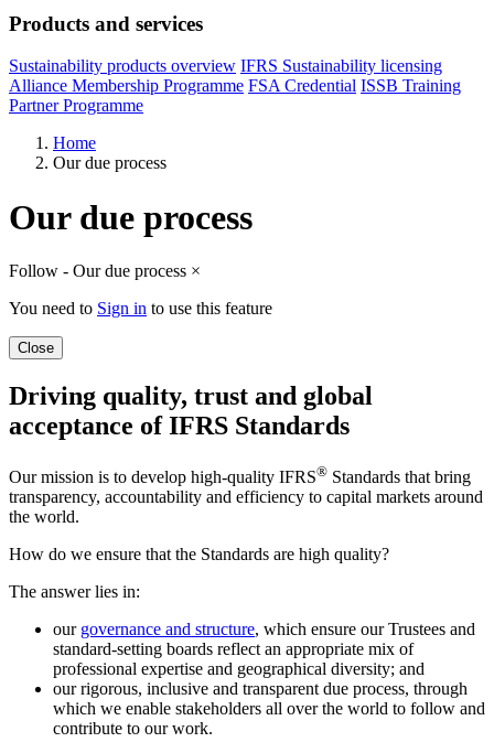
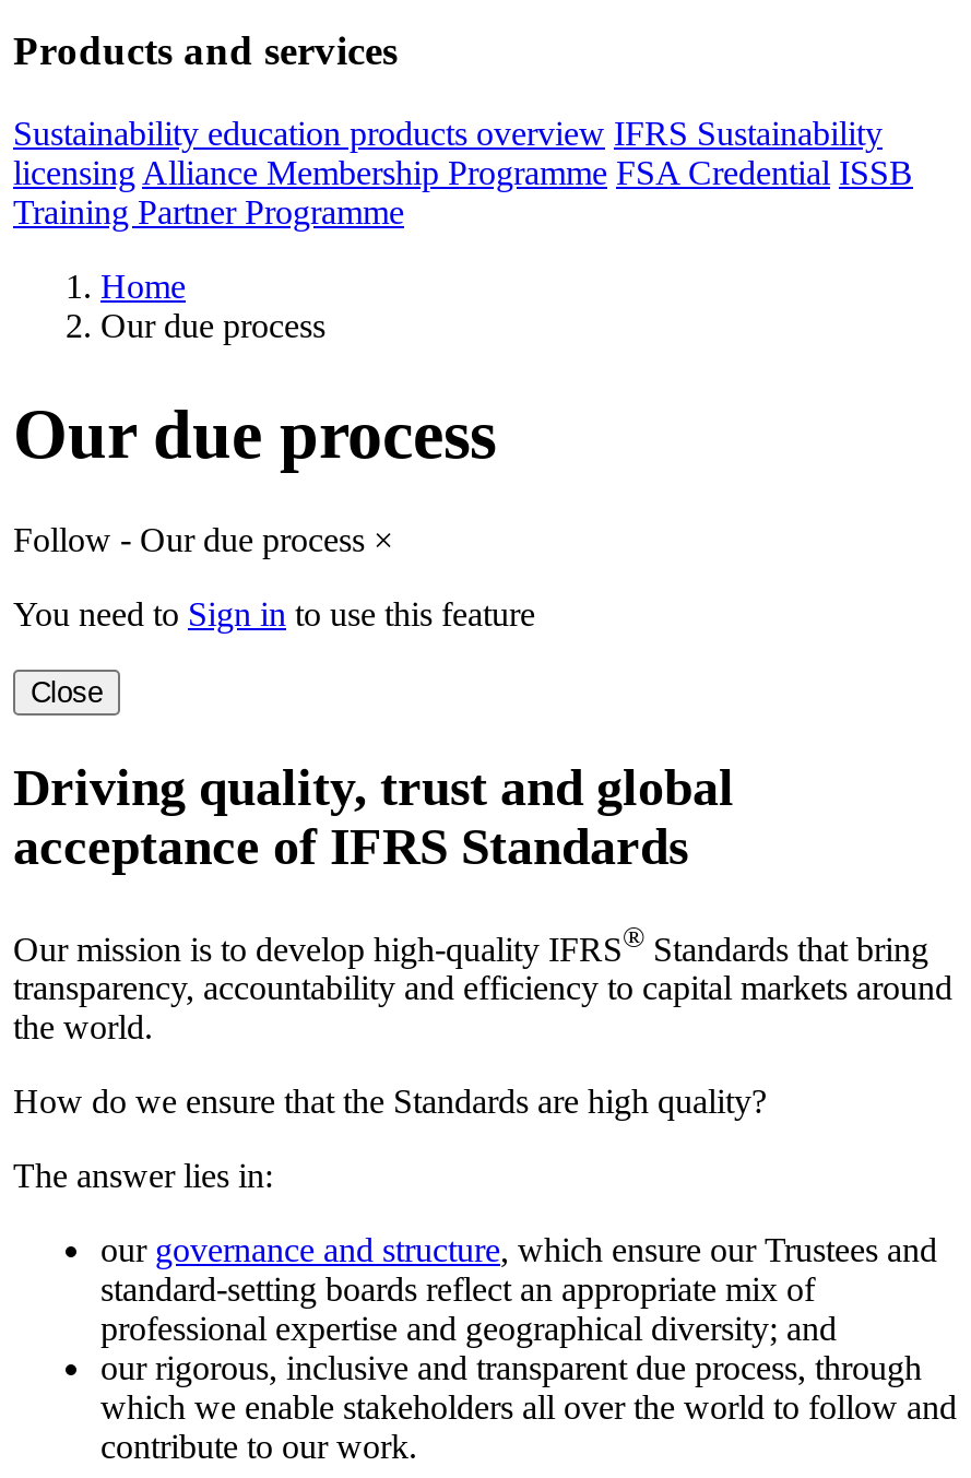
[9,57,461,115] Sustainability products overview IFRS Sustainability licensing | Alliance Membership Programme FSA Credential ISSB Training | Partner Programme -> [13,115,913,231] Sustainability education products overview IFRS Sustainability | licensing Alliance Membership Programme FSA Credential ISSB | Training Partner Programme

